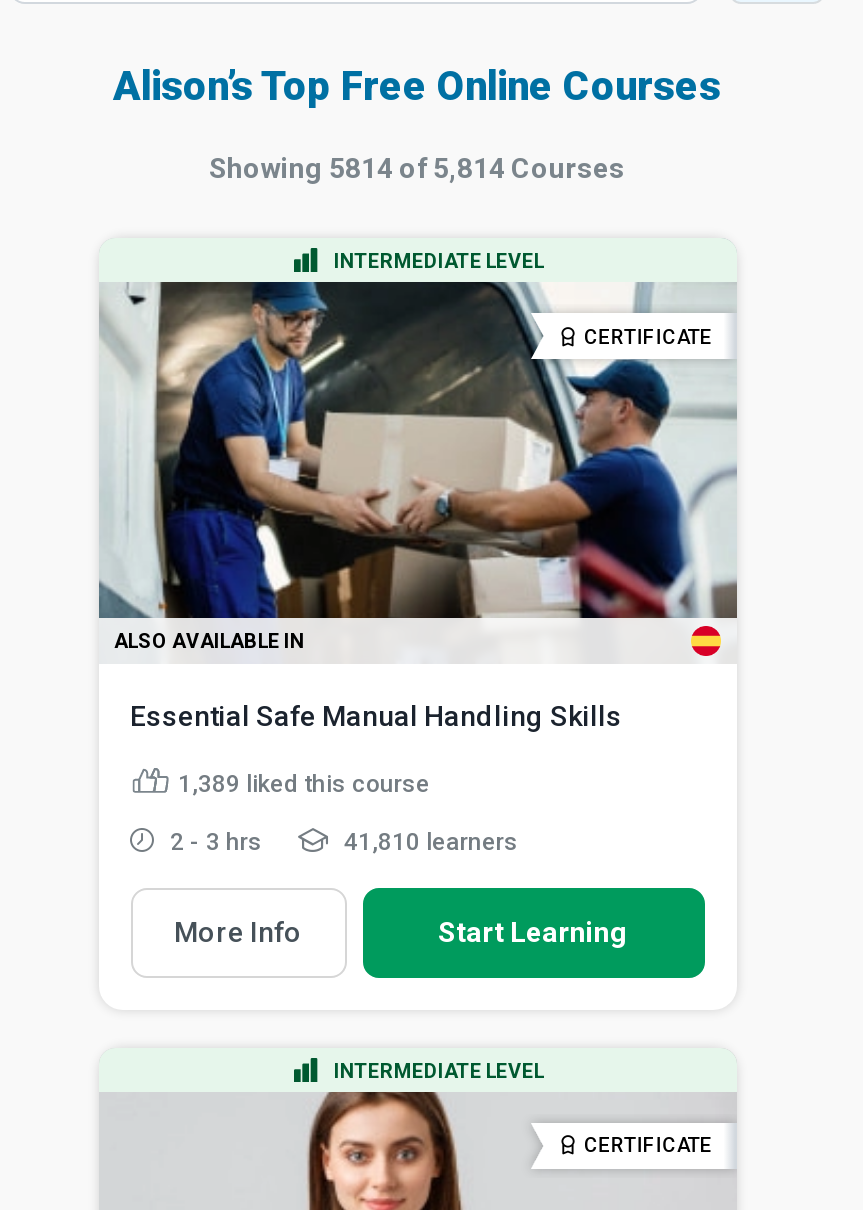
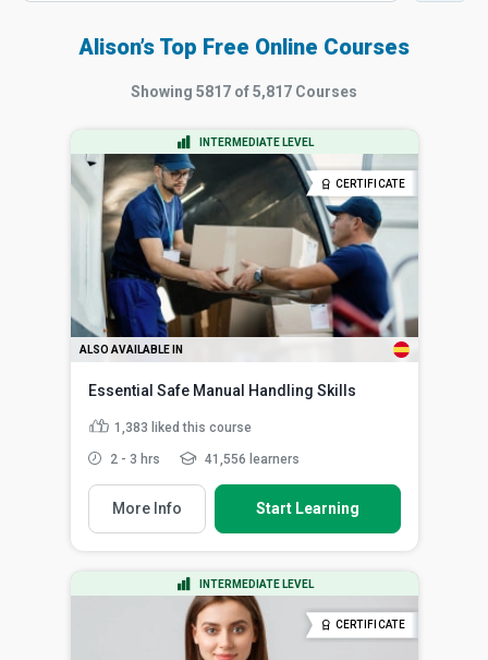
[209,152,625,184] Showing 5814 of 5,814 Courses -> [131,83,357,100] Showing 5817 of 5,817 Courses
[178,770,430,798] 1,389 liked this course -> [114,420,251,435] 1,383 liked this course
[338,827,518,855] 41,810 learners -> [201,451,299,466] 41,556 learners

